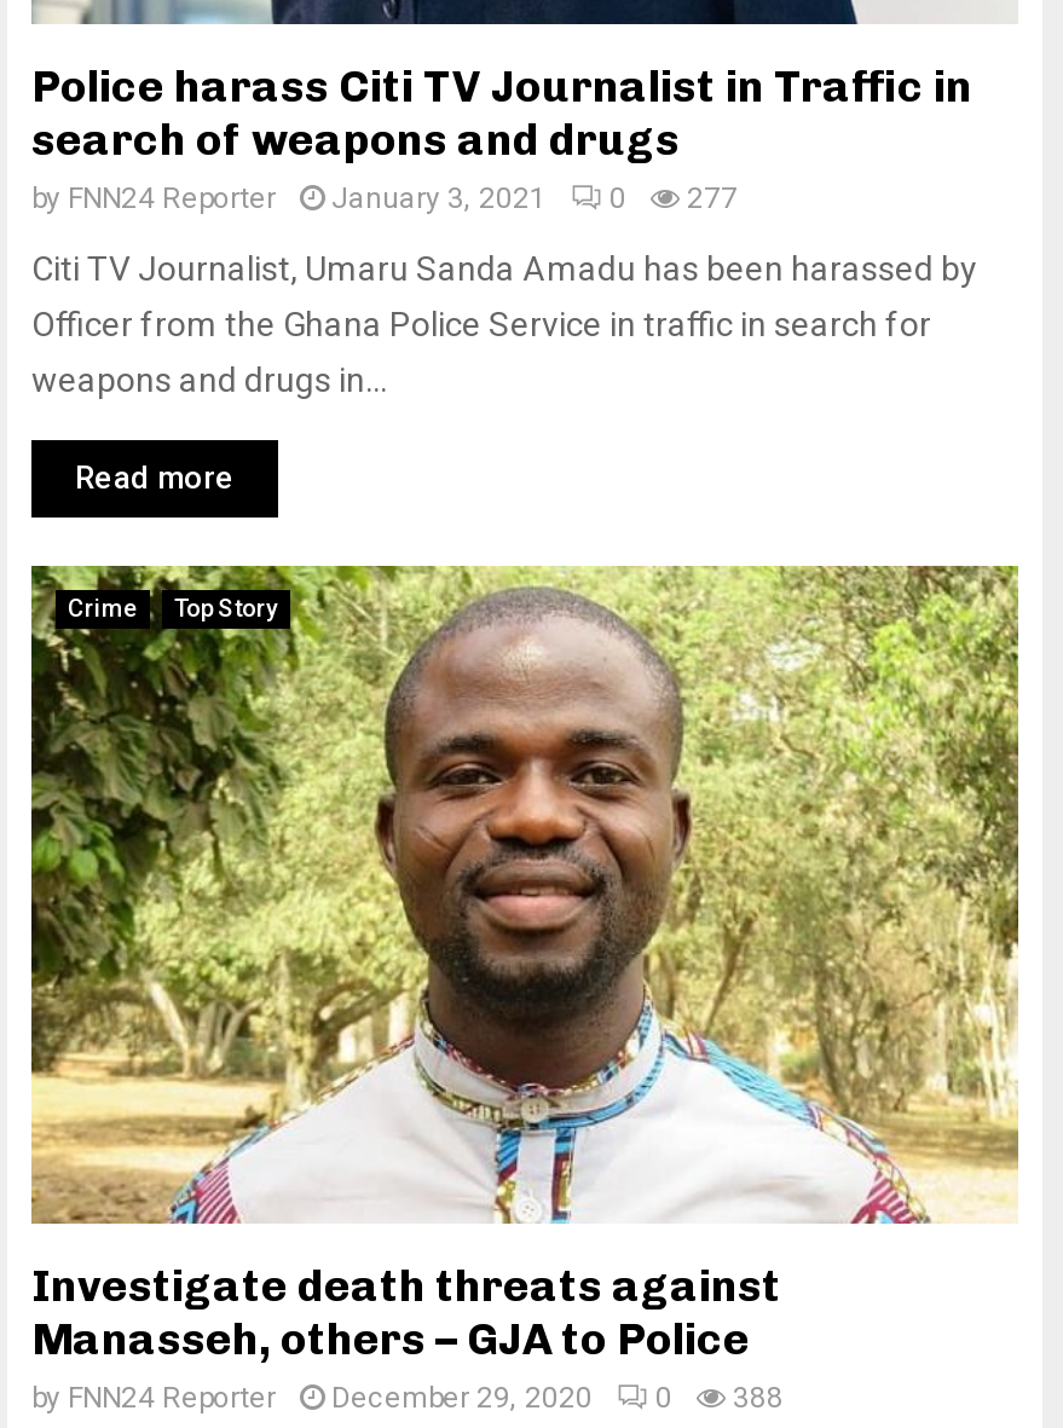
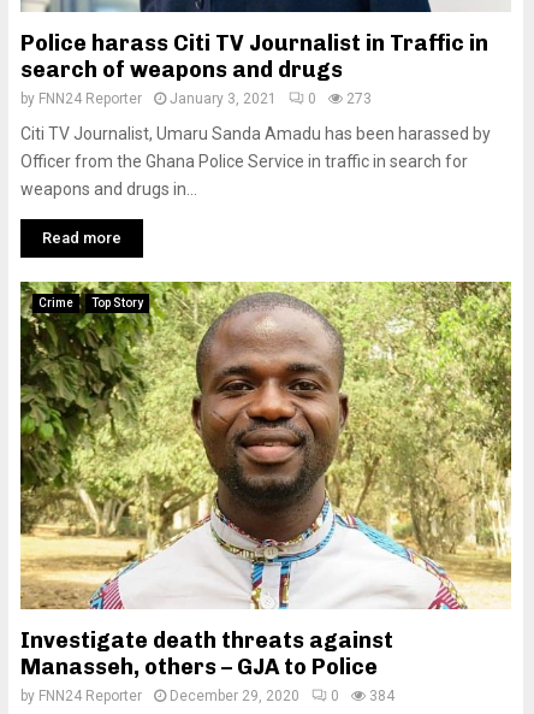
[31,181,738,215] by FNN24 Reporter January 3, 2021 0 277 -> [20,90,372,107] by FNN24 Reporter January 3, 2021 0 273
[31,1381,784,1415] by FNN24 Reporter December 29, 2020 0 388 -> [20,688,394,704] by FNN24 Reporter December 29, 2020 0 384

